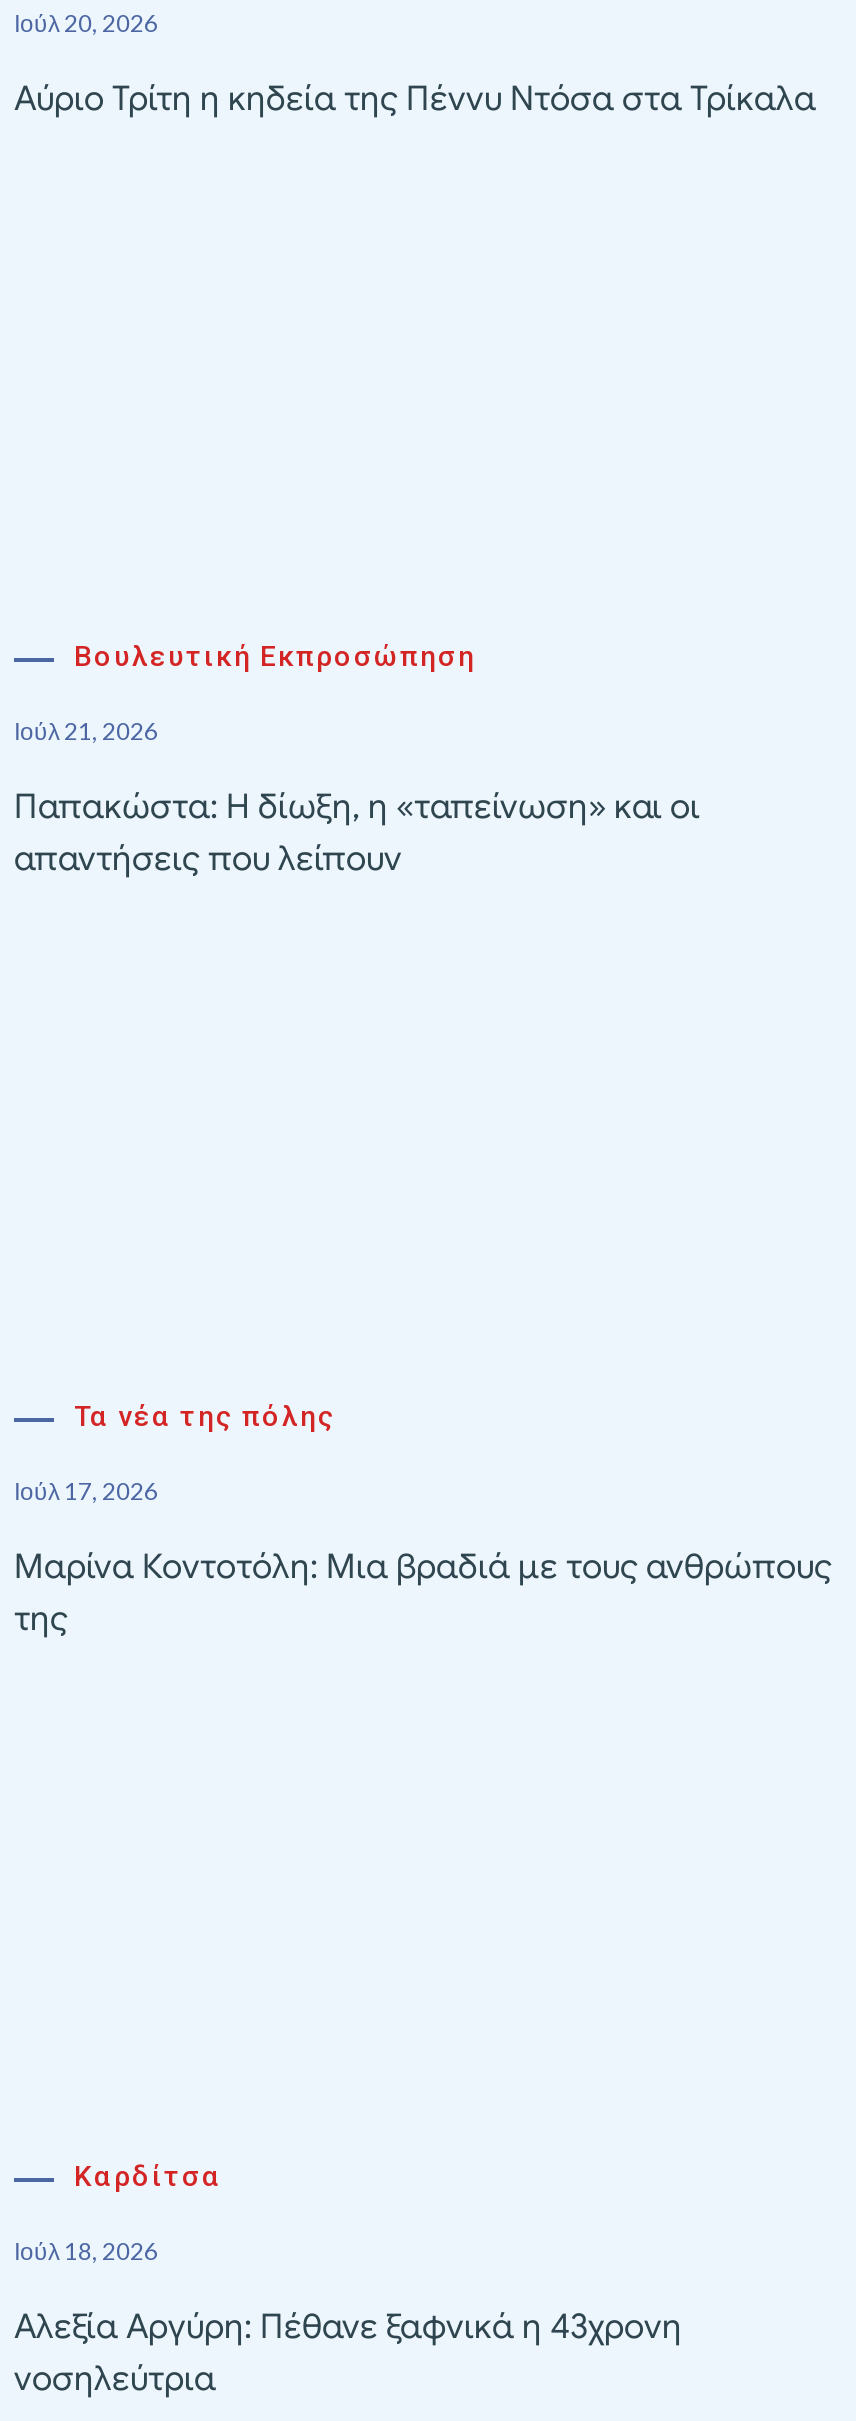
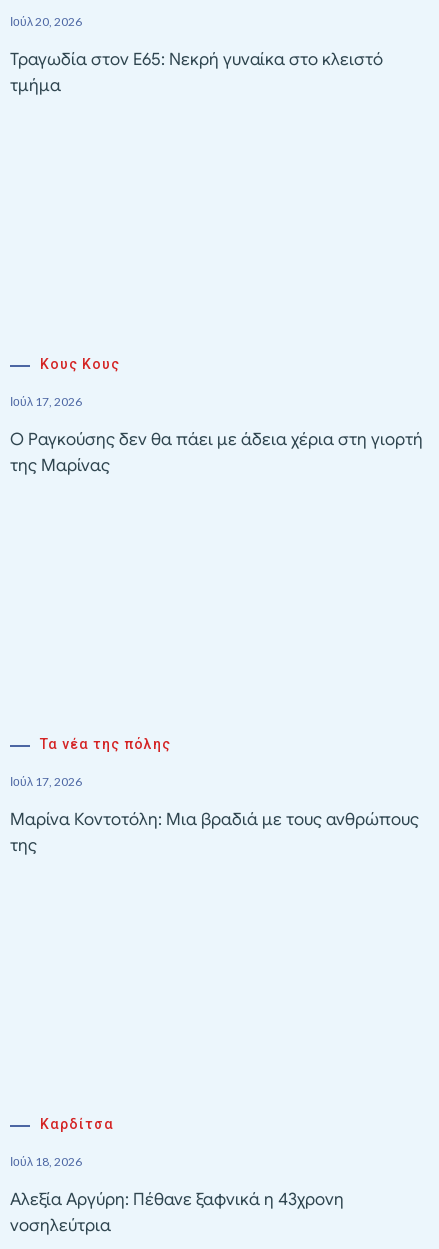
[14,79,816,121] Αύριο Τρίτη η κηδεία της Πέννυ Ντόσα στα Τρίκαλα -> [10,49,383,96] Τραγωδία στον Ε65: Νεκρή γυναίκα στο κλειστό | τμήμα
[74,641,476,673] Βουλευτική Εκπροσώπηση -> [40,356,120,372] Κους Κους
[14,717,158,747] Ιούλ 21, 2026 -> [10,394,82,409] Ιούλ 17, 2026
[14,787,700,881] Παπακώστα: Η δίωξη, η «ταπείνωση» και οι | απαντήσεις που λείπουν -> [10,429,423,476] Ο Ραγκούσης δεν θα πάει με άδεια χέρια στη γιορτή | της Μαρίνας

